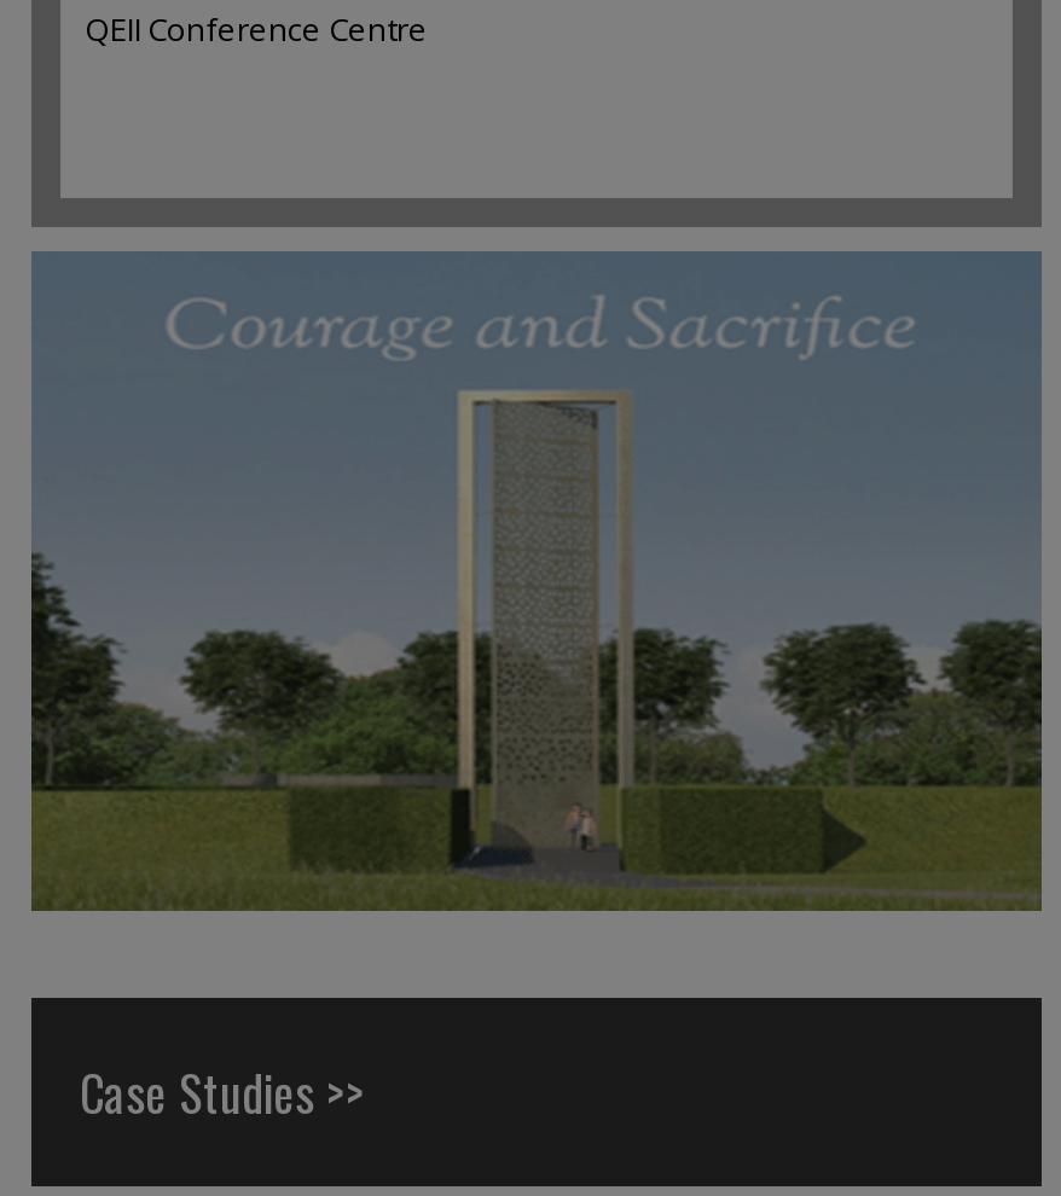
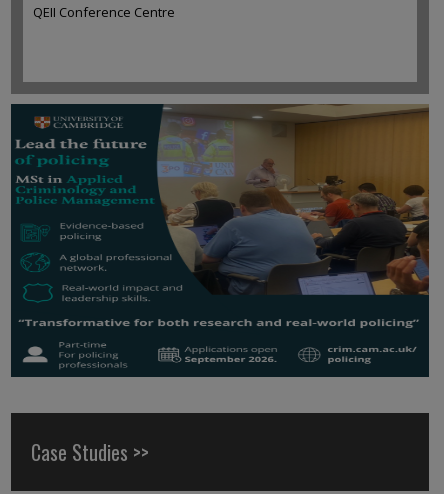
[29,249,1044,913] [image] -> [10,103,430,378] [image]

